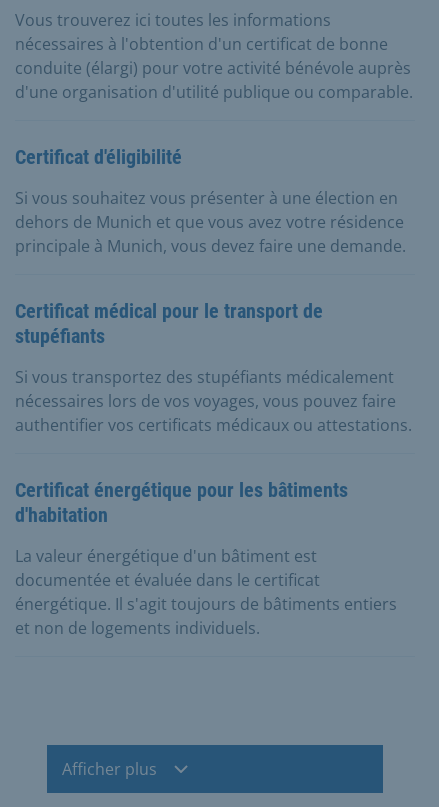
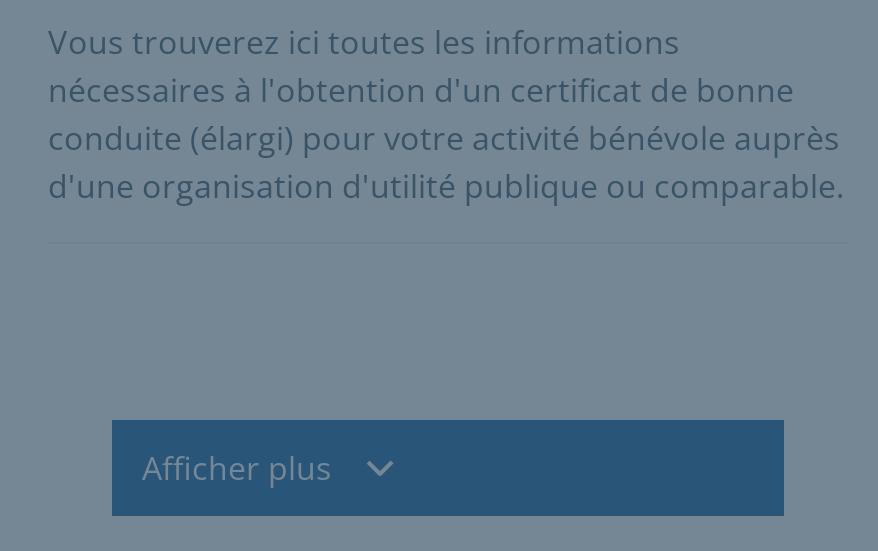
[15,145,412,639] Certificat d'éligibilité | Si vous souhaitez vous présenter à une élection en | dehors de Munich et que vous avez votre résidence | principale à Munich, vous devez faire une demande. | Certificat médical pour le transport de | stupéfiants | Si vous transportez des stupéfiants médicalement | nécessaires lors de vos voyages, vous pouvez faire | authentifier vos certificats médicaux ou attestations. | Certificat énergétique pour les bâtiments | d'habitation | La valeur énergétique d'un bâtiment est | documentée et évaluée dans le certificat | énergétique. Il s'agit toujours de bâtiments entiers | et non de logements individuels. -> none

